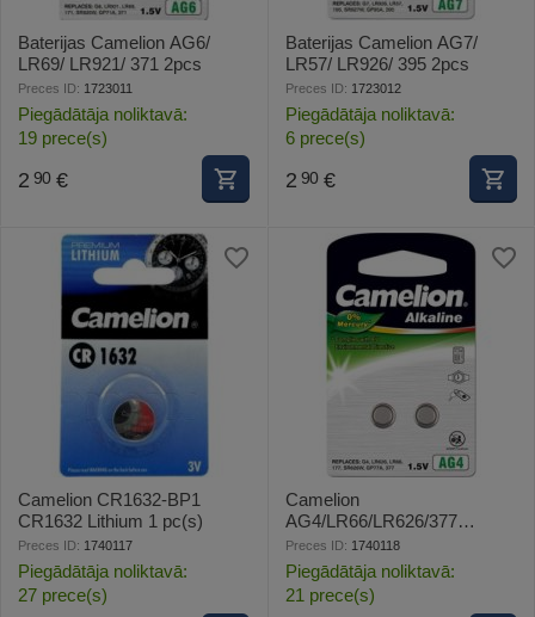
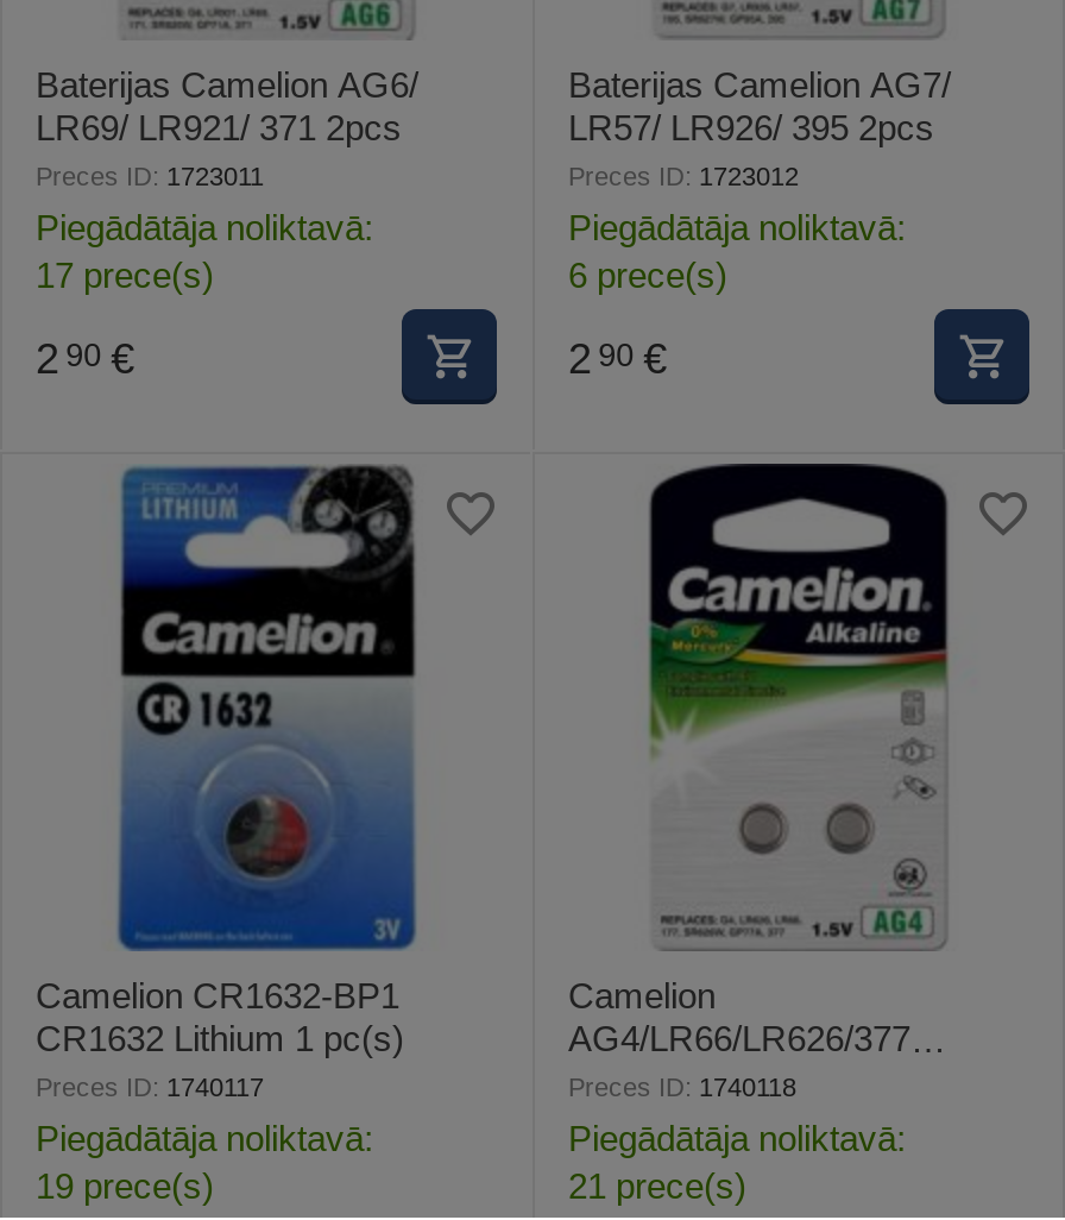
[18,128,107,148] 19 prece(s) -> [36,254,214,295] 17 prece(s)
[18,585,107,605] 27 prece(s) -> [36,1165,214,1206] 19 prece(s)

